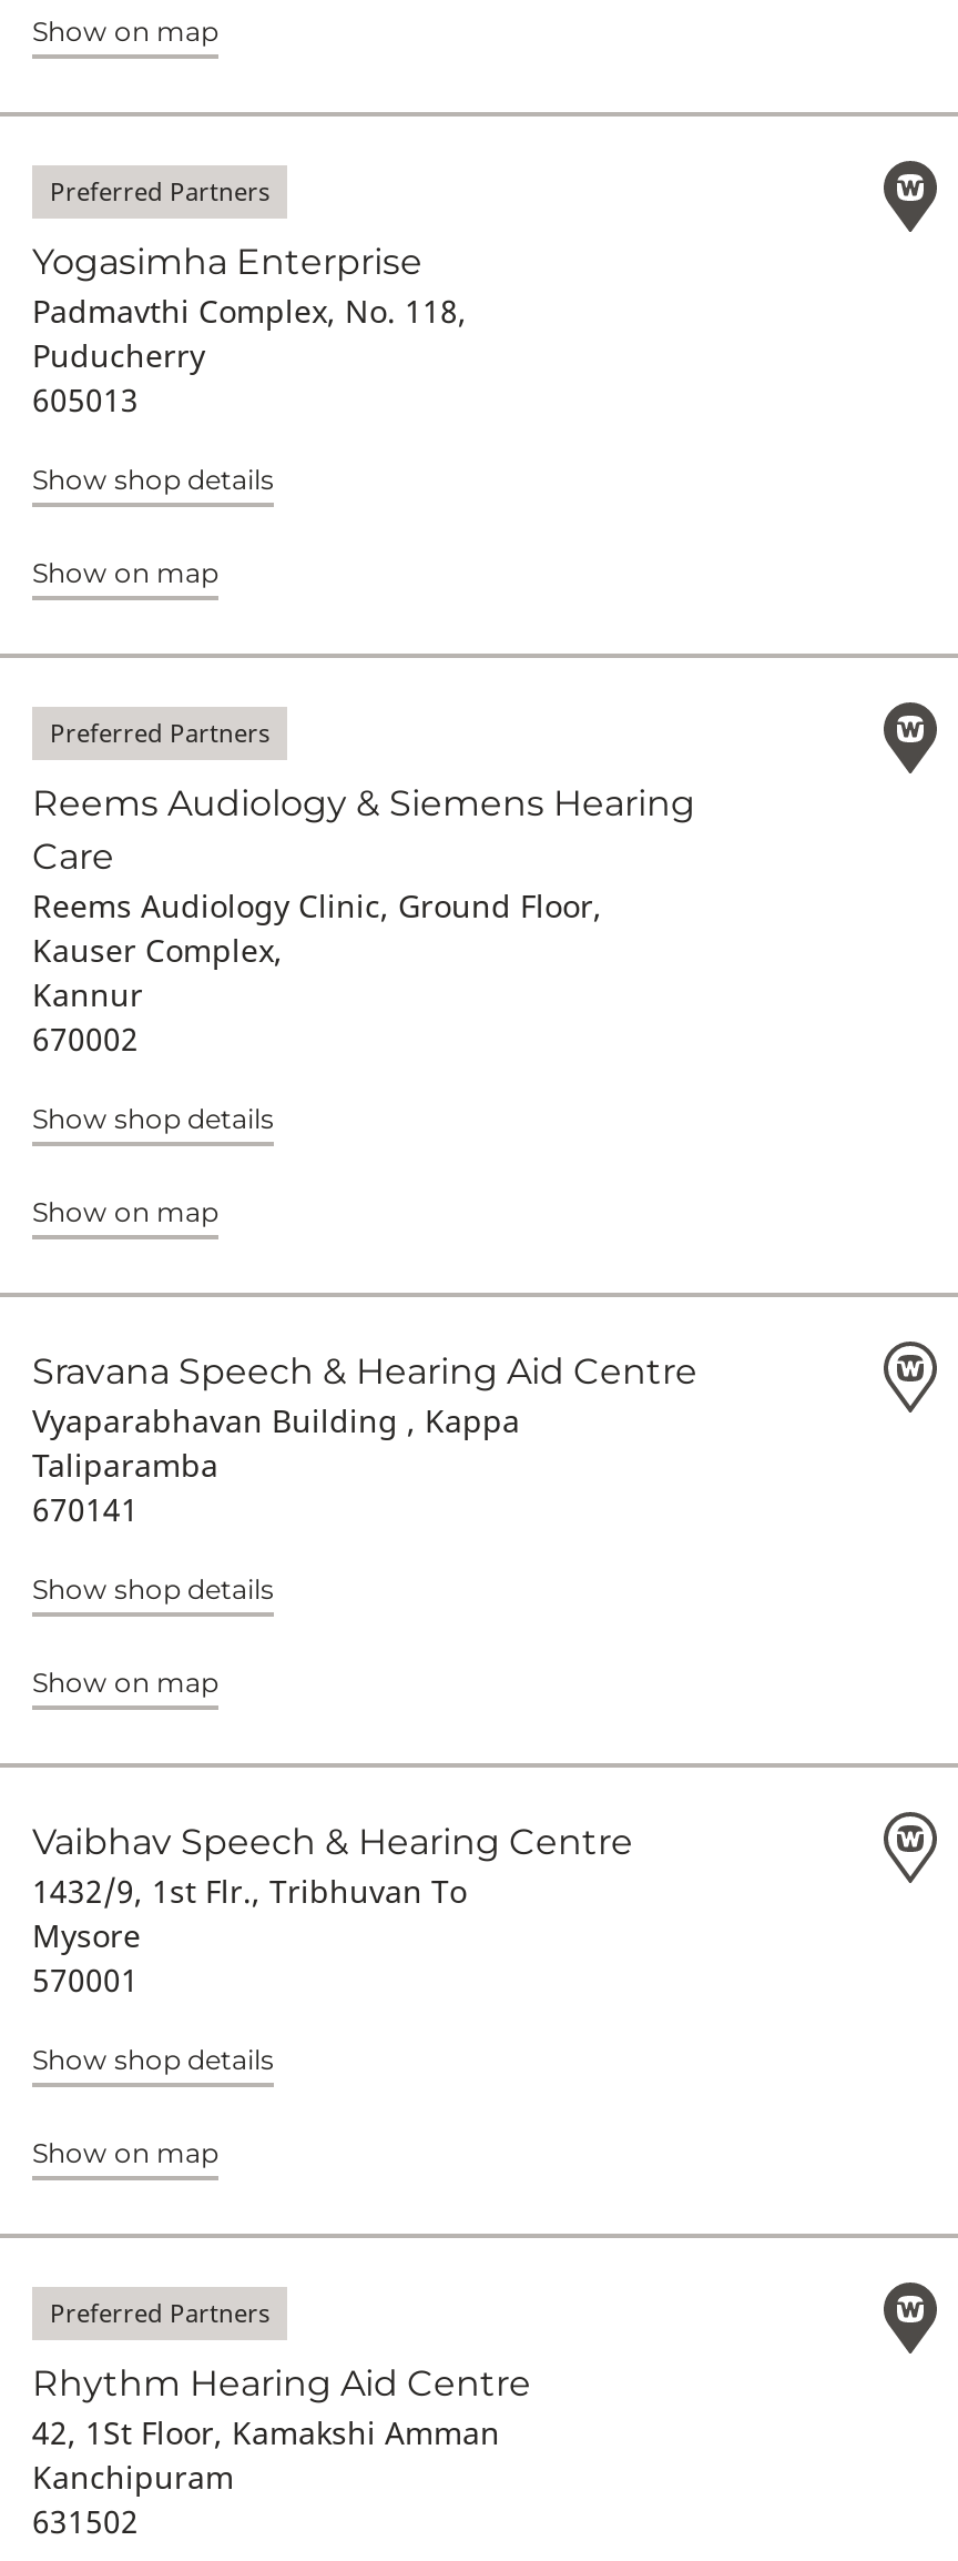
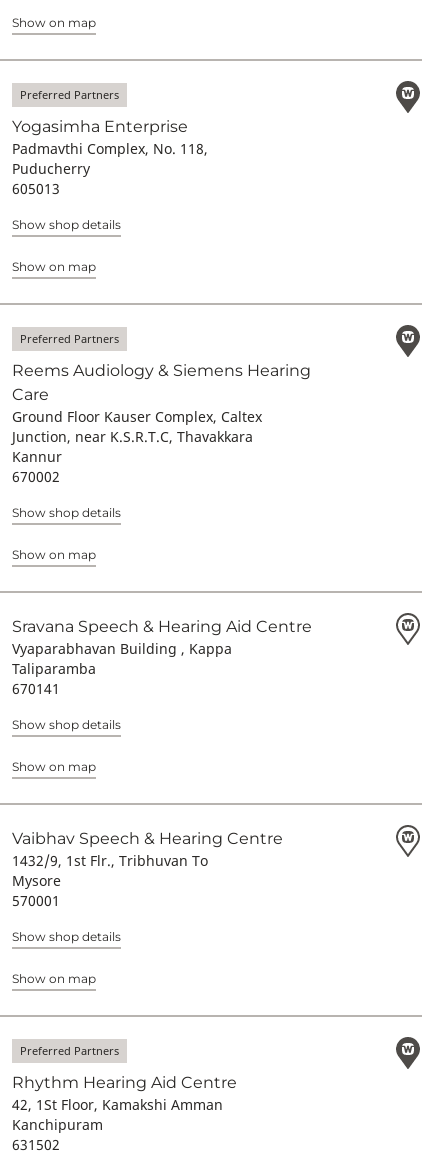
[32,884,602,971] Reems Audiology Clinic, Ground Floor, | Kauser Complex, -> [12,407,262,446] Ground Floor Kauser Complex, Caltex | Junction, near K.S.R.T.C, Thavakkara

